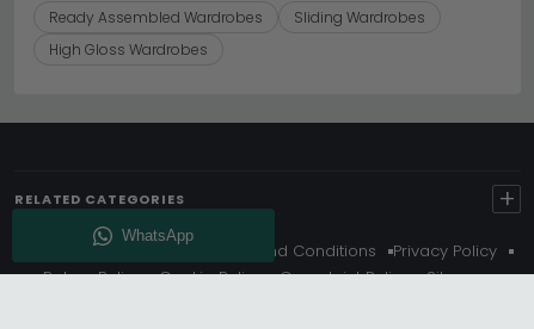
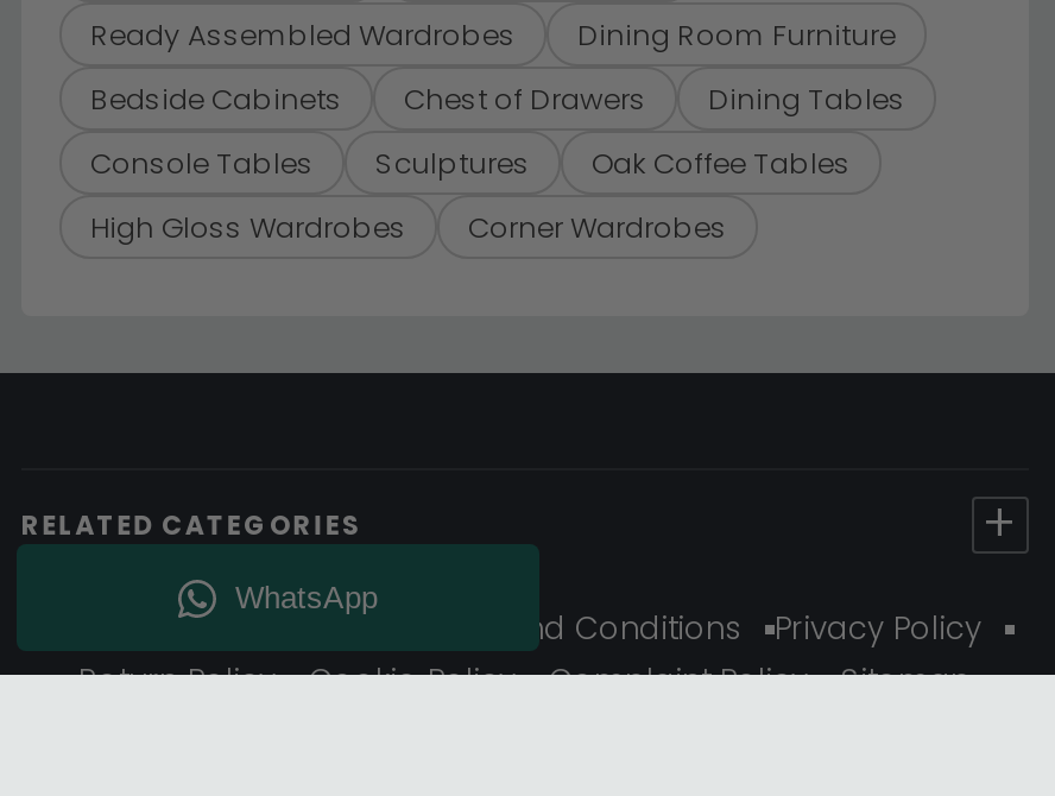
[294,7,425,27] Sliding Wardrobes -> [90,14,905,182] Dining Room Furniture | Bedside Cabinets | Chest of Drawers | Dining Tables | Console Tables | Sculptures | Oak Coffee Tables
none -> [468,206,727,247] Corner Wardrobes

